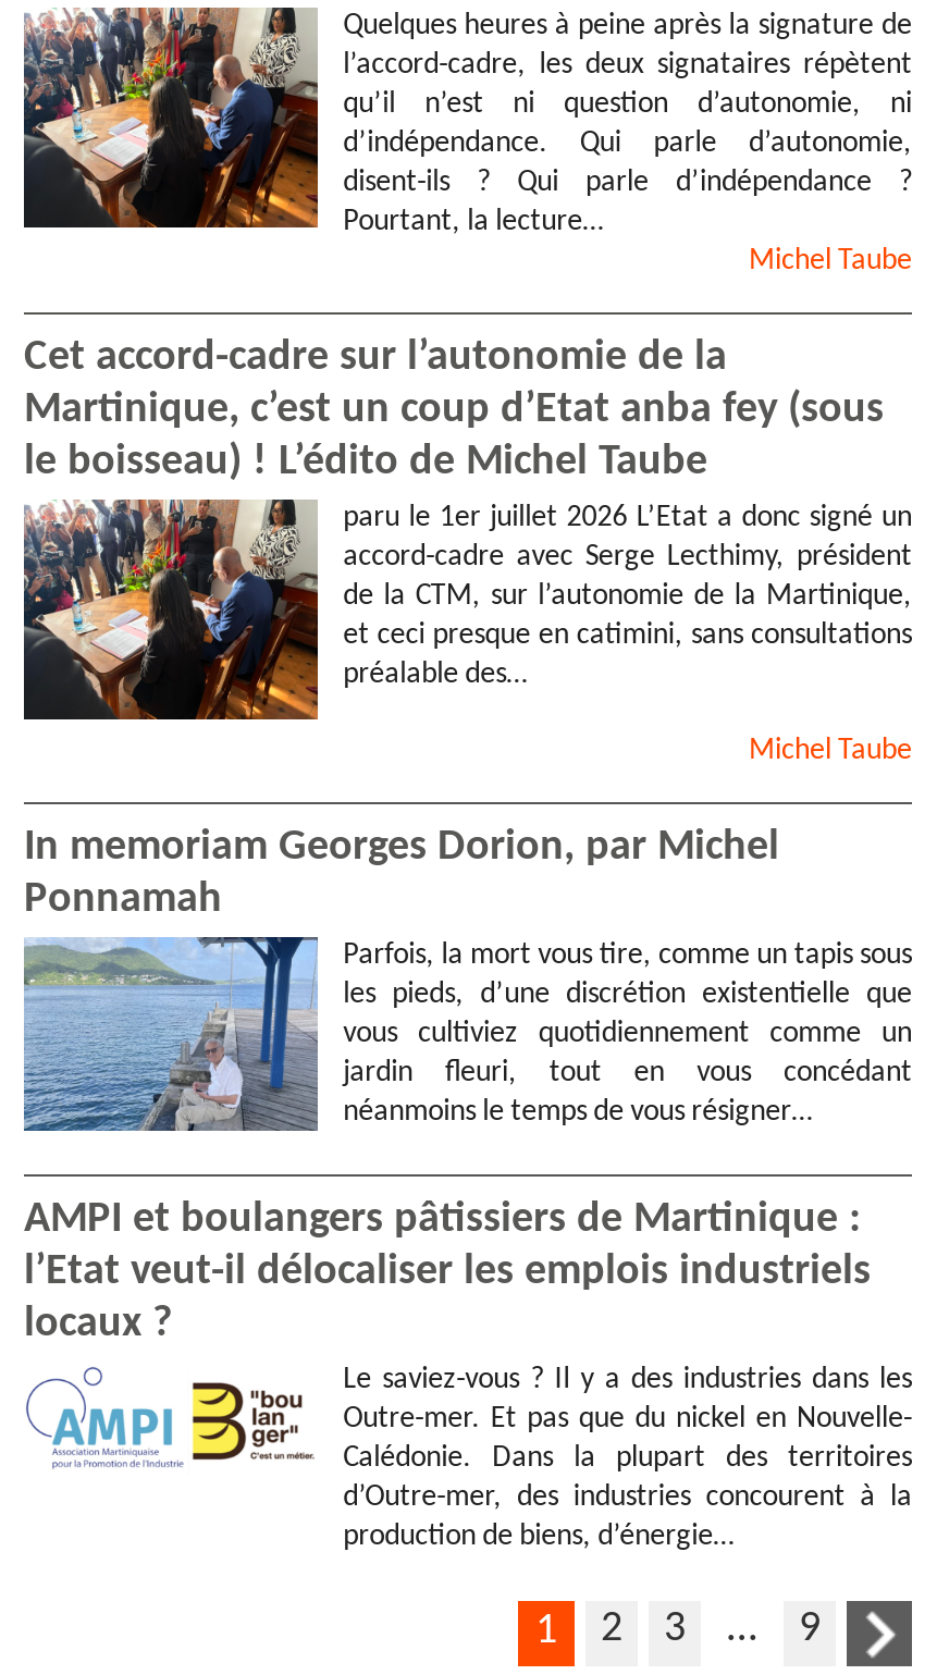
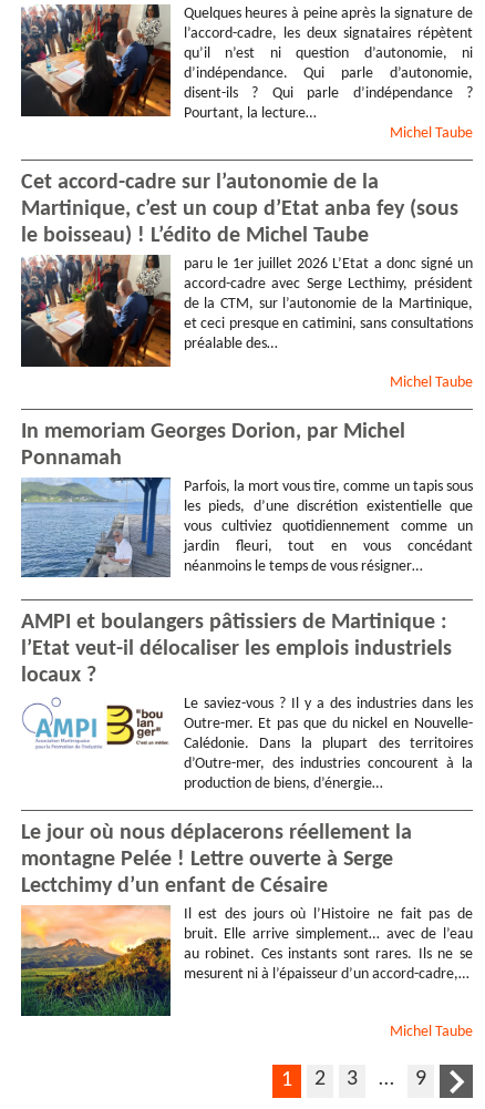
none -> [20,822,473,1017] [image] | Le jour où nous déplacerons réellement la | montagne Pelée ! Lettre ouverte à Serge | Lectchimy d’un enfant de Césaire | Il est des jours où l’Histoire ne fait pas de | bruit. Elle arrive simplement… avec de l’eau | au robinet. Ces instants sont rares. Ils ne se | mesurent ni à l’épaisseur d’un accord-cadre,…
none -> [390,1024,473,1041] Michel Taube

